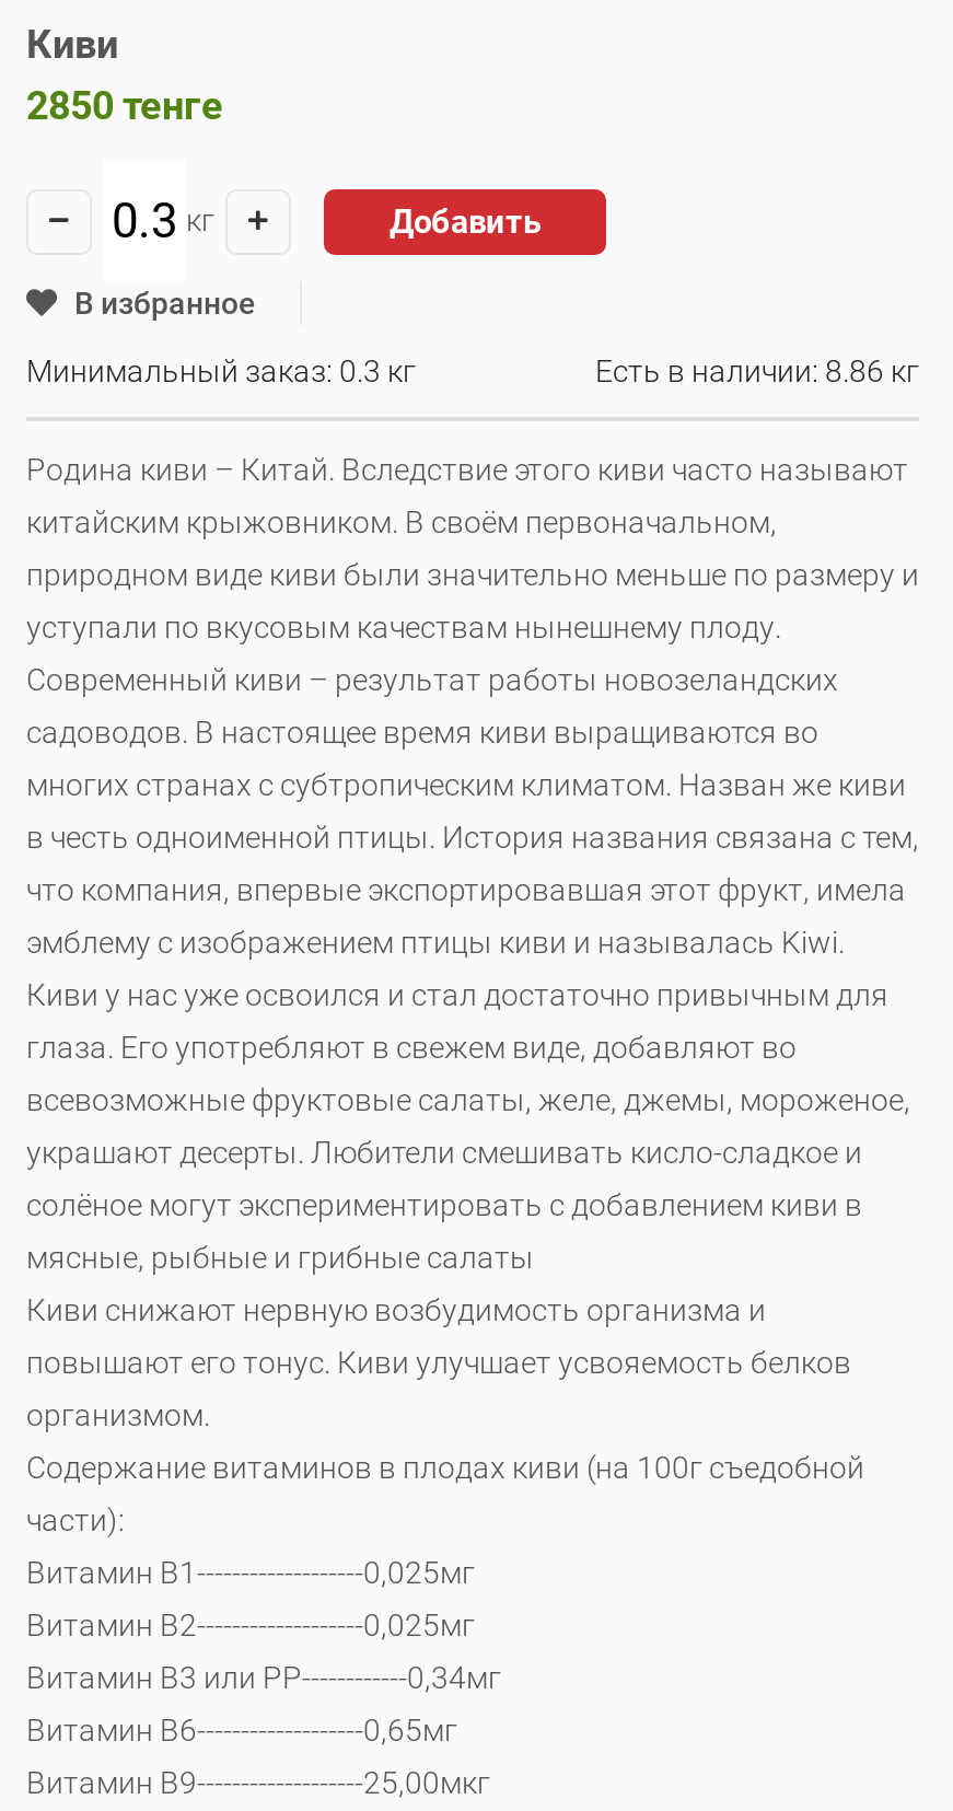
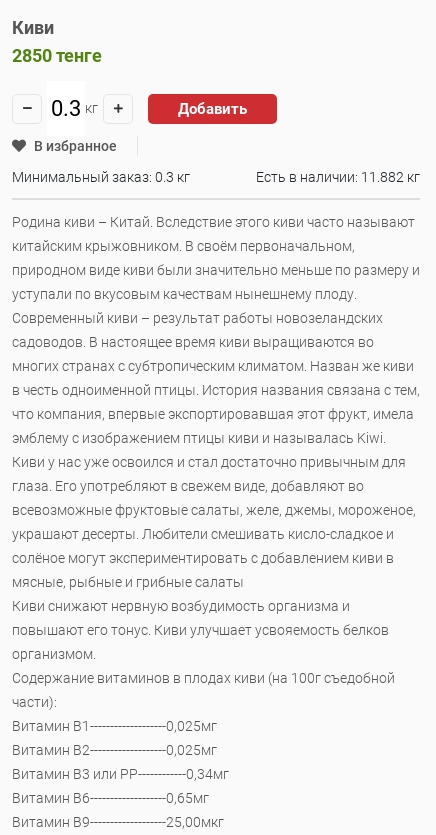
[595,353,919,388] Есть в наличии: 8.86 кг -> [256,169,420,185] Есть в наличии: 11.882 кг

